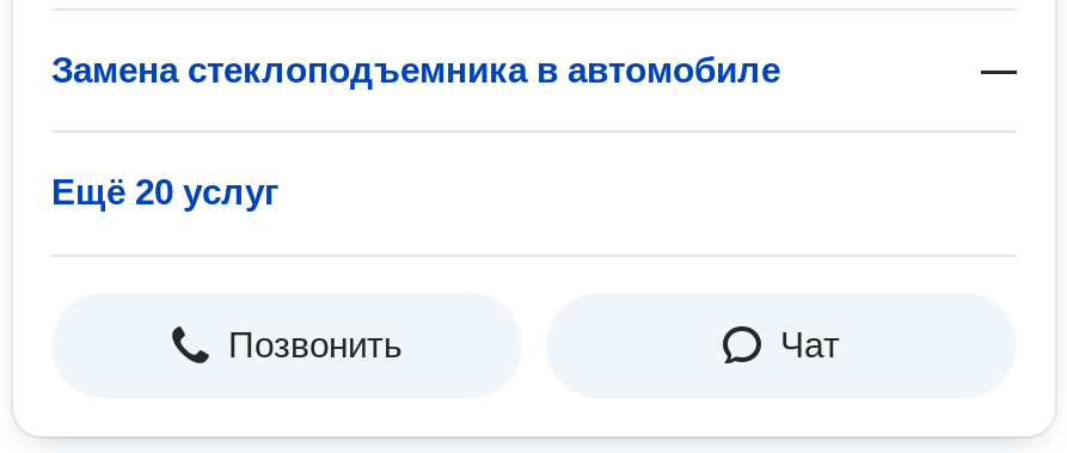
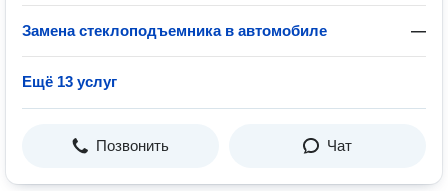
[51,171,278,212] Ещё 20 услуг -> [22,73,117,90] Ещё 13 услуг

